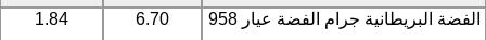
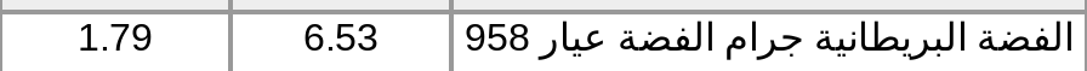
[35,10,68,28] 1.84 -> [78,17,153,58] 1.79
[136,10,169,28] 6.70 -> [303,17,379,58] 6.53

